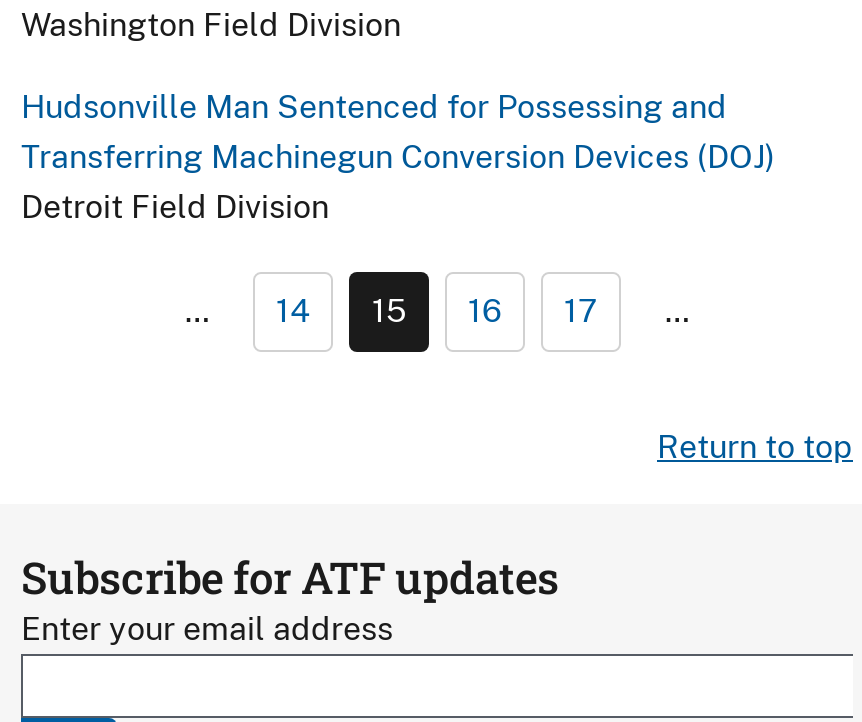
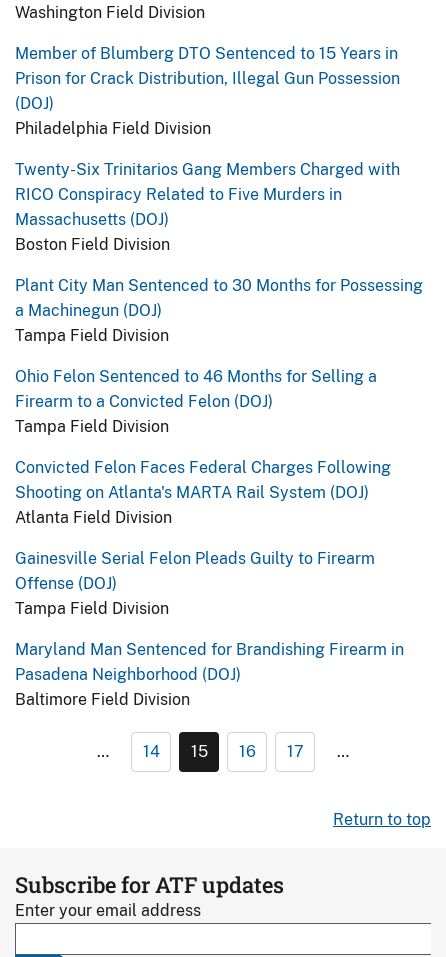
[21,88,775,226] Hudsonville Man Sentenced for Possessing and | Transferring Machinegun Conversion Devices (DOJ) | Detroit Field Division -> [15,44,423,709] Member of Blumberg DTO Sentenced to 15 Years in | Prison for Crack Distribution, Illegal Gun Possession | (DOJ) | Philadelphia Field Division | Twenty-Six Trinitarios Gang Members Charged with | RICO Conspiracy Related to Five Murders in | Massachusetts (DOJ) | Boston Field Division | Plant City Man Sentenced to 30 Months for Possessing | a Machinegun (DOJ) | Tampa Field Division | Ohio Felon Sentenced to 46 Months for Selling a | Firearm to a Convicted Felon (DOJ) | Tampa Field Division | Convicted Felon Faces Federal Charges Following | Shooting on Atlanta's MARTA Rail System (DOJ) | Atlanta Field Division | Gainesville Serial Felon Pleads Guilty to Firearm | Offense (DOJ) | Tampa Field Division | Maryland Man Sentenced for Brandishing Firearm in | Pasadena Neighborhood (DOJ) | Baltimore Field Division

